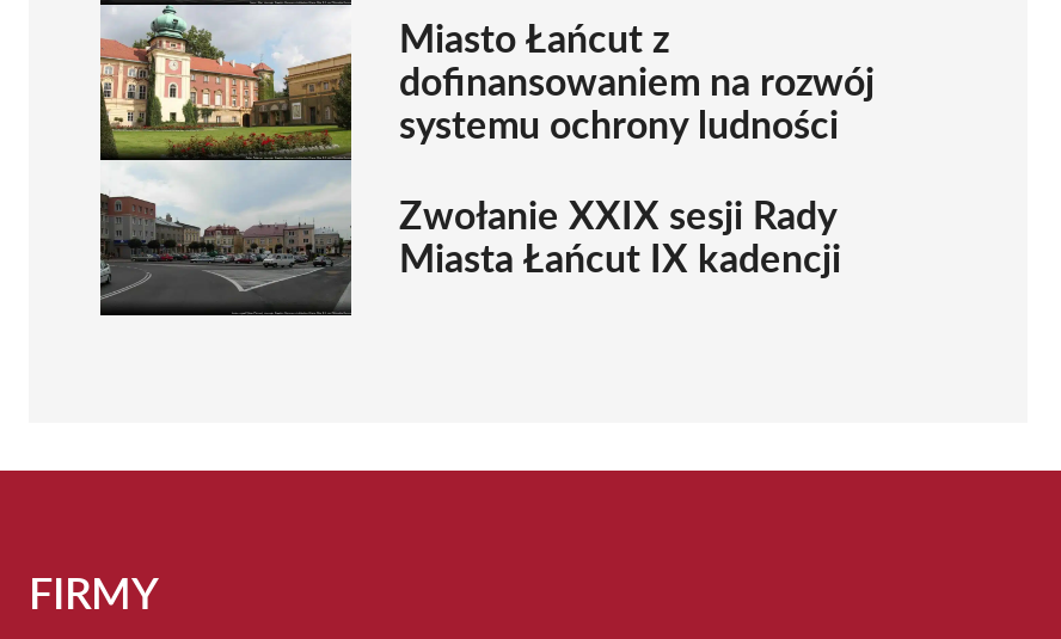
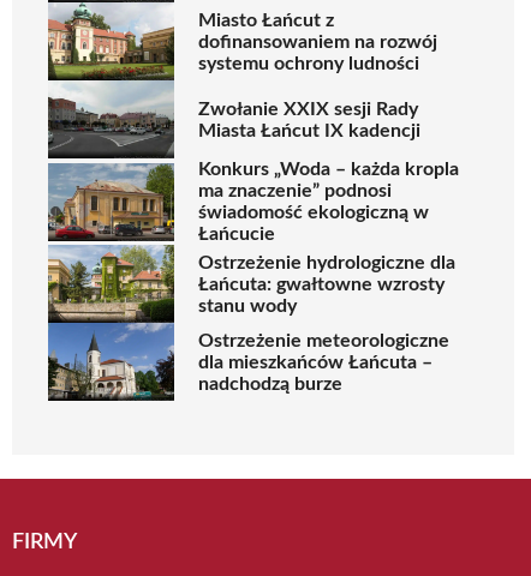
none -> [47,160,459,400] [image] | Konkurs „Woda – każda kropla | ma znaczenie” podnosi | świadomość ekologiczną w | Łańcucie | Ostrzeżenie hydrologiczne dla | Łańcuta: gwałtowne wzrosty | stanu wody | Ostrzeżenie meteorologiczne | dla mieszkańców Łańcuta – | nadchodzą burze

